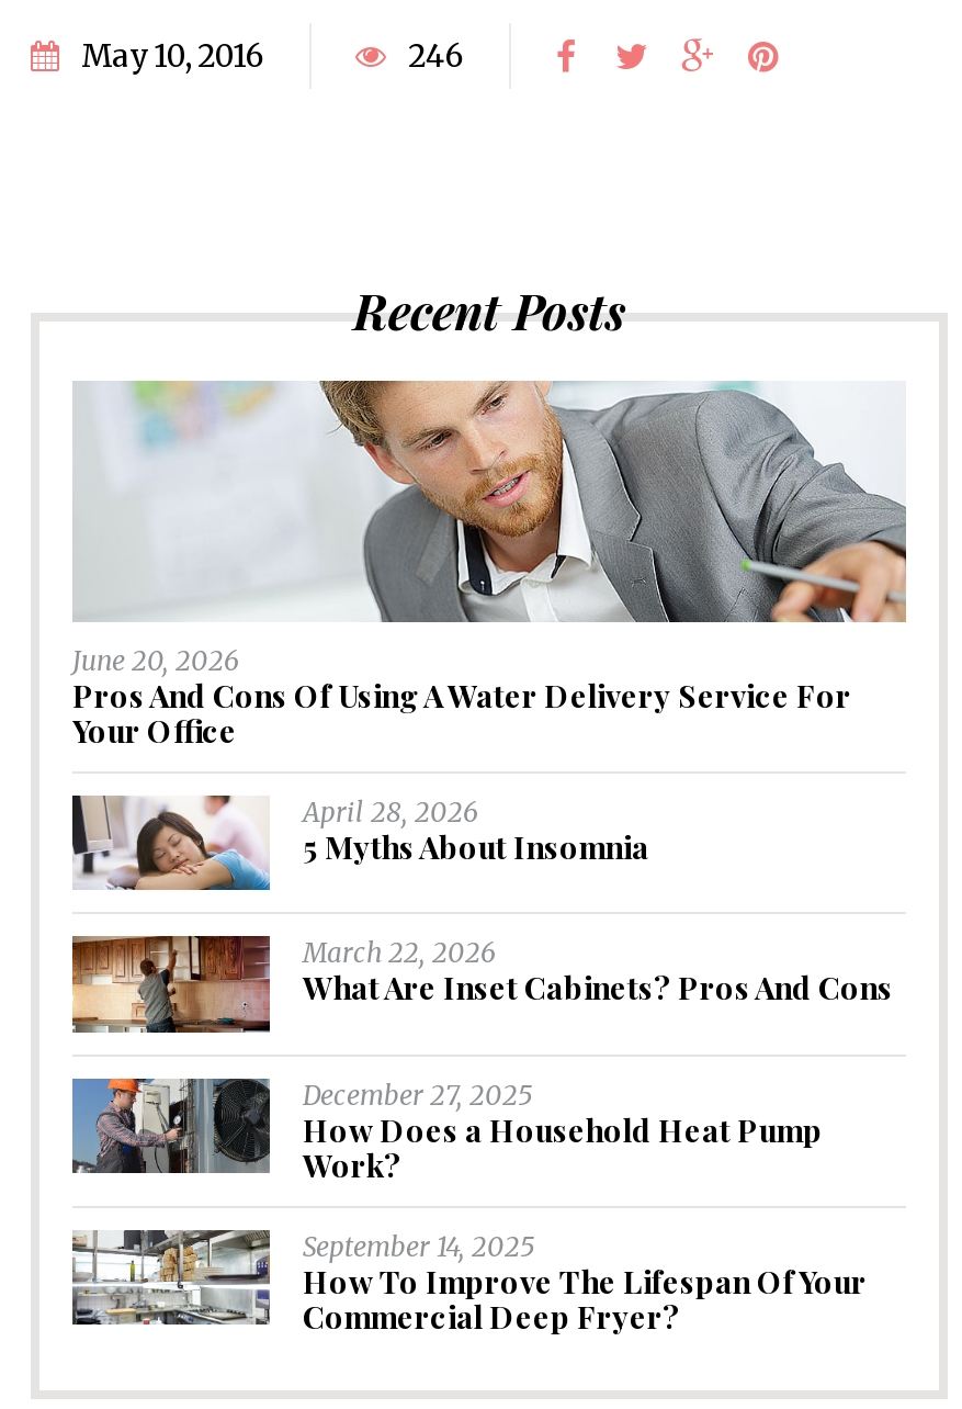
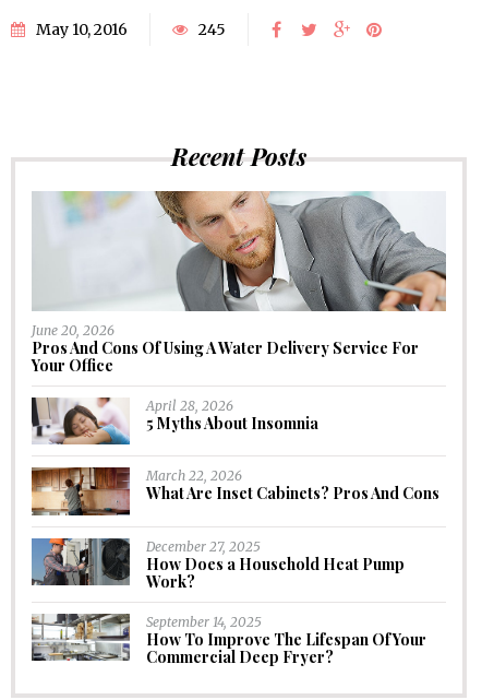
[408,36,465,75] 246 -> [198,19,226,39] 245

